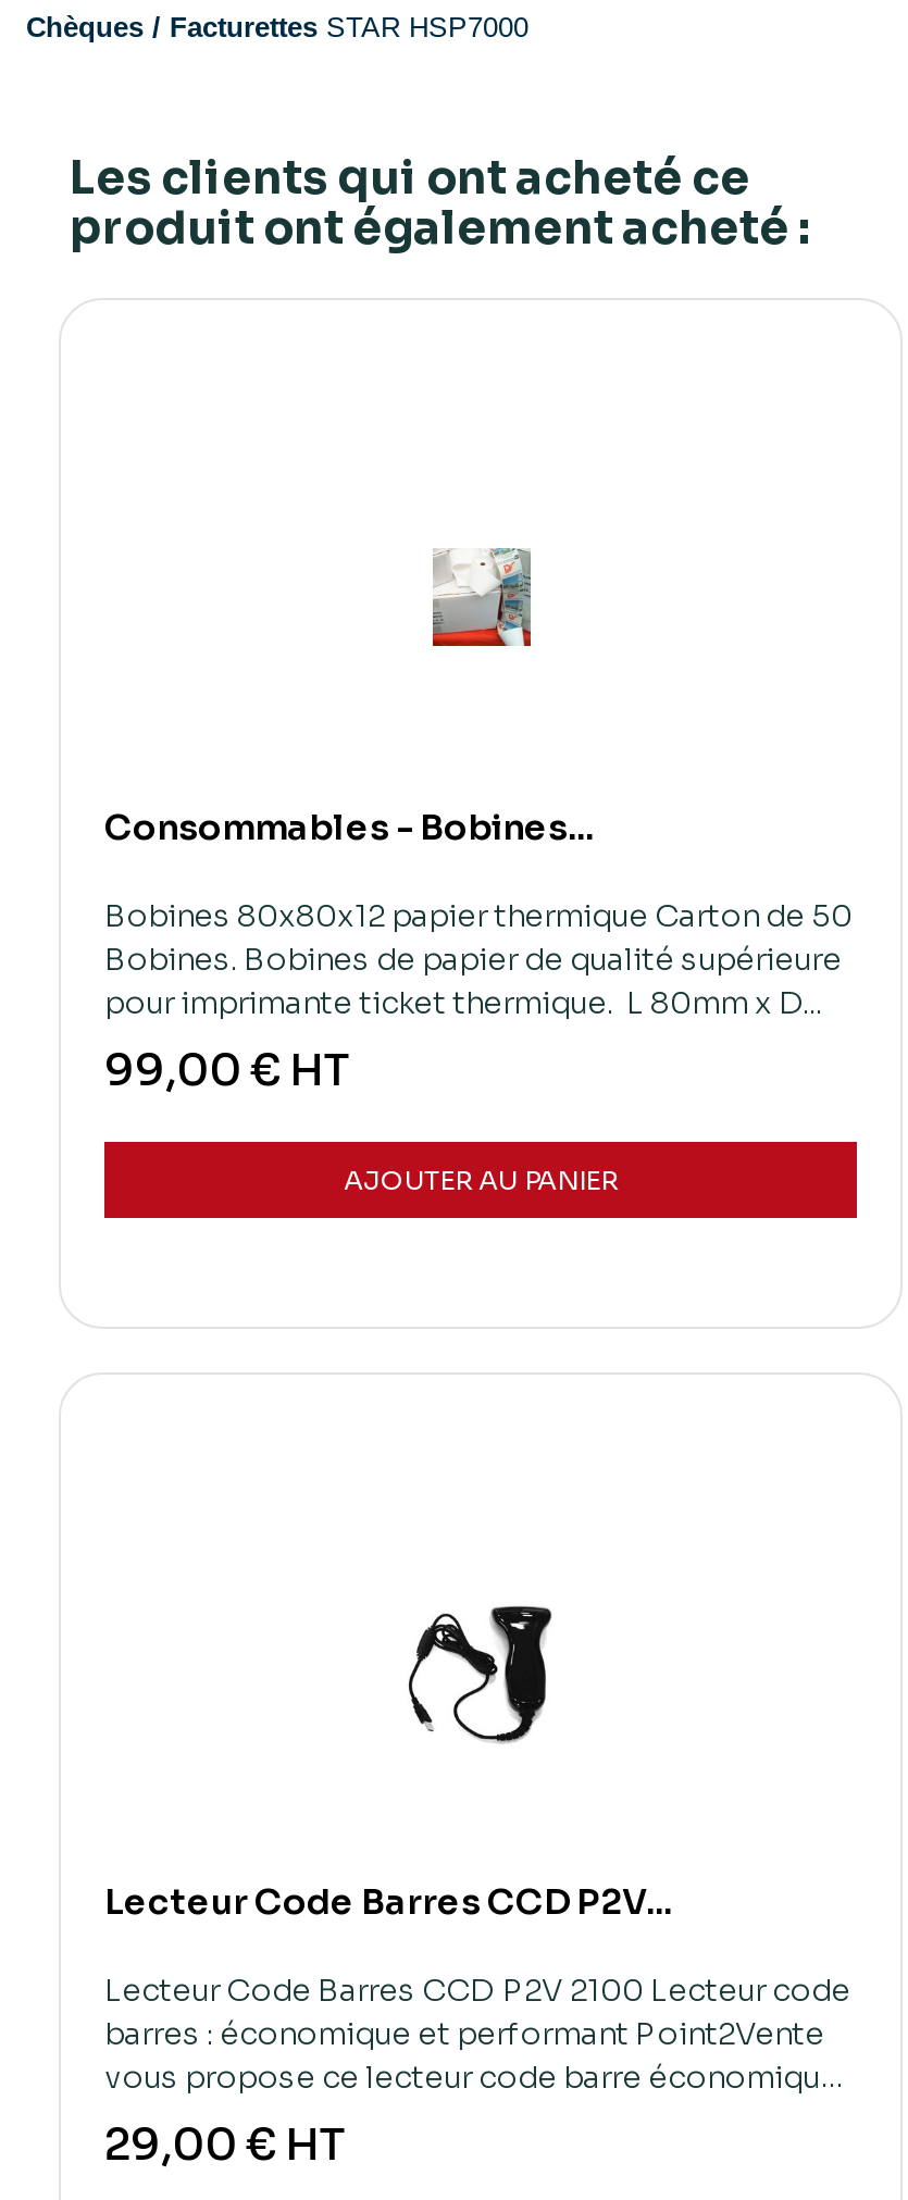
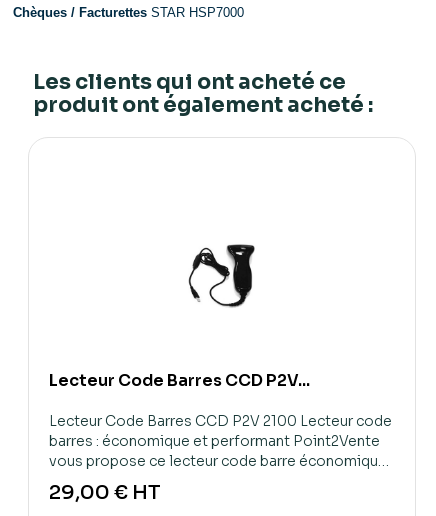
[431,546,533,648] [image] -> none
[104,804,853,1195] Consommables - Bobines... | Bobines 80x80x12 papier thermique Carton de 50 | Bobines. Bobines de papier de qualité supérieure | pour imprimante ticket thermique. L 80mm x D... | 99,00 €HT | AJOUTER AU PANIER -> none

